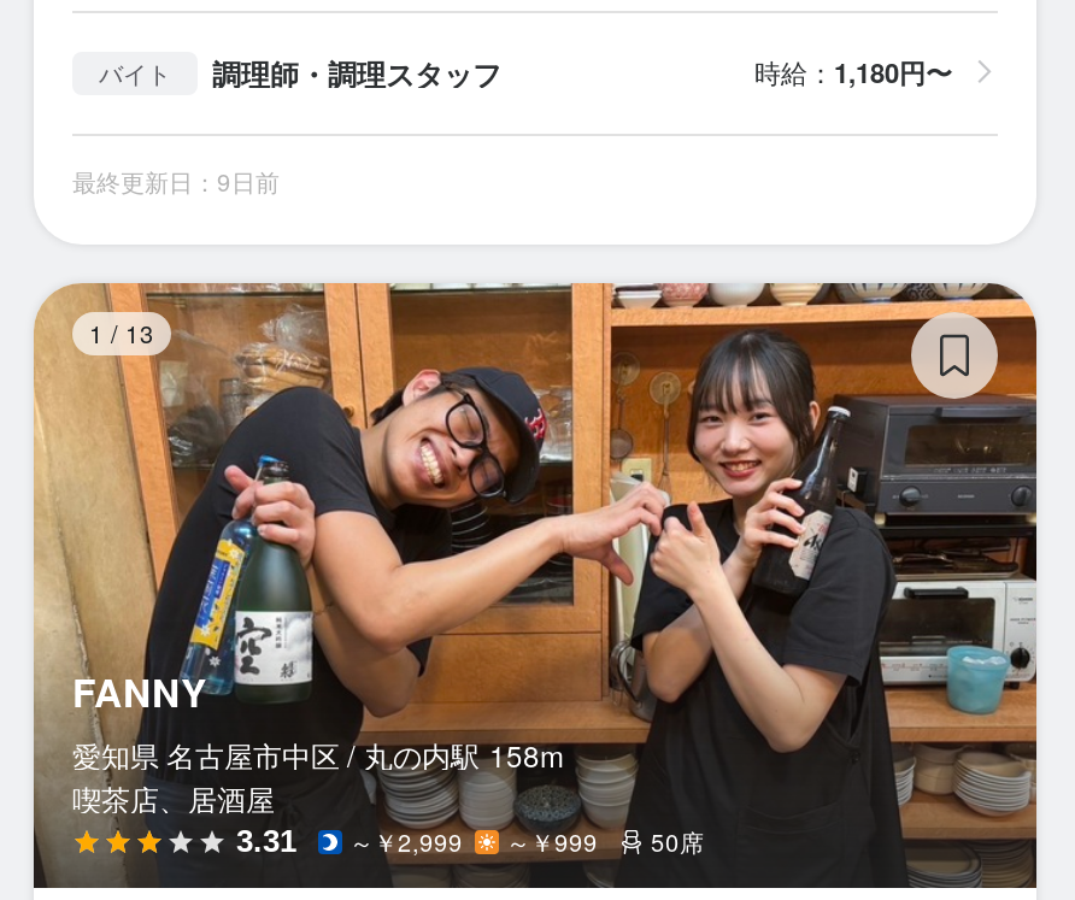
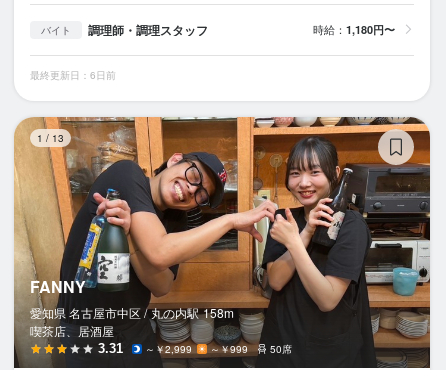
[72,164,280,198] 最終更新日：9日前 -> [30,68,116,82] 最終更新日：6日前

